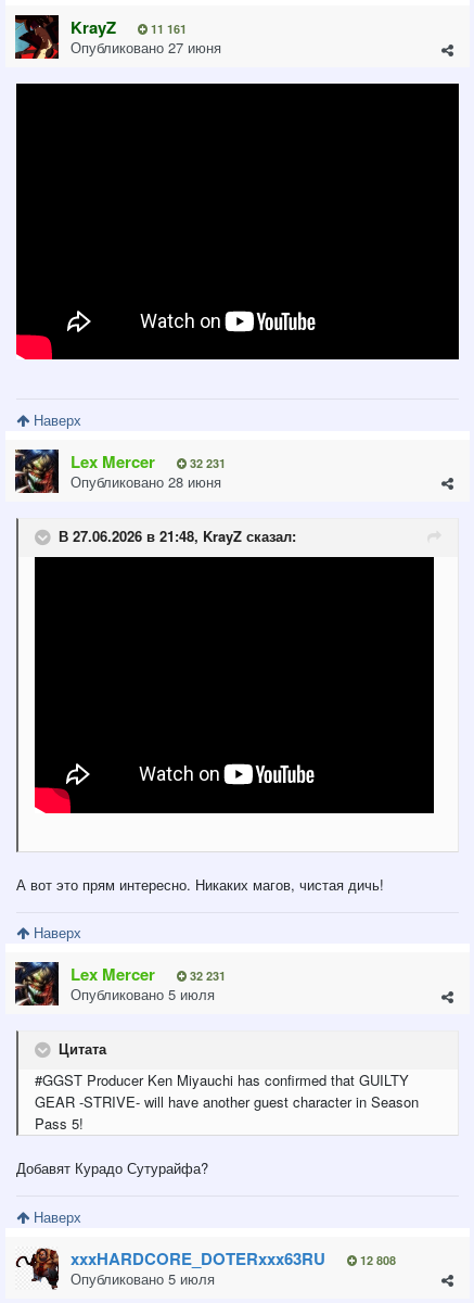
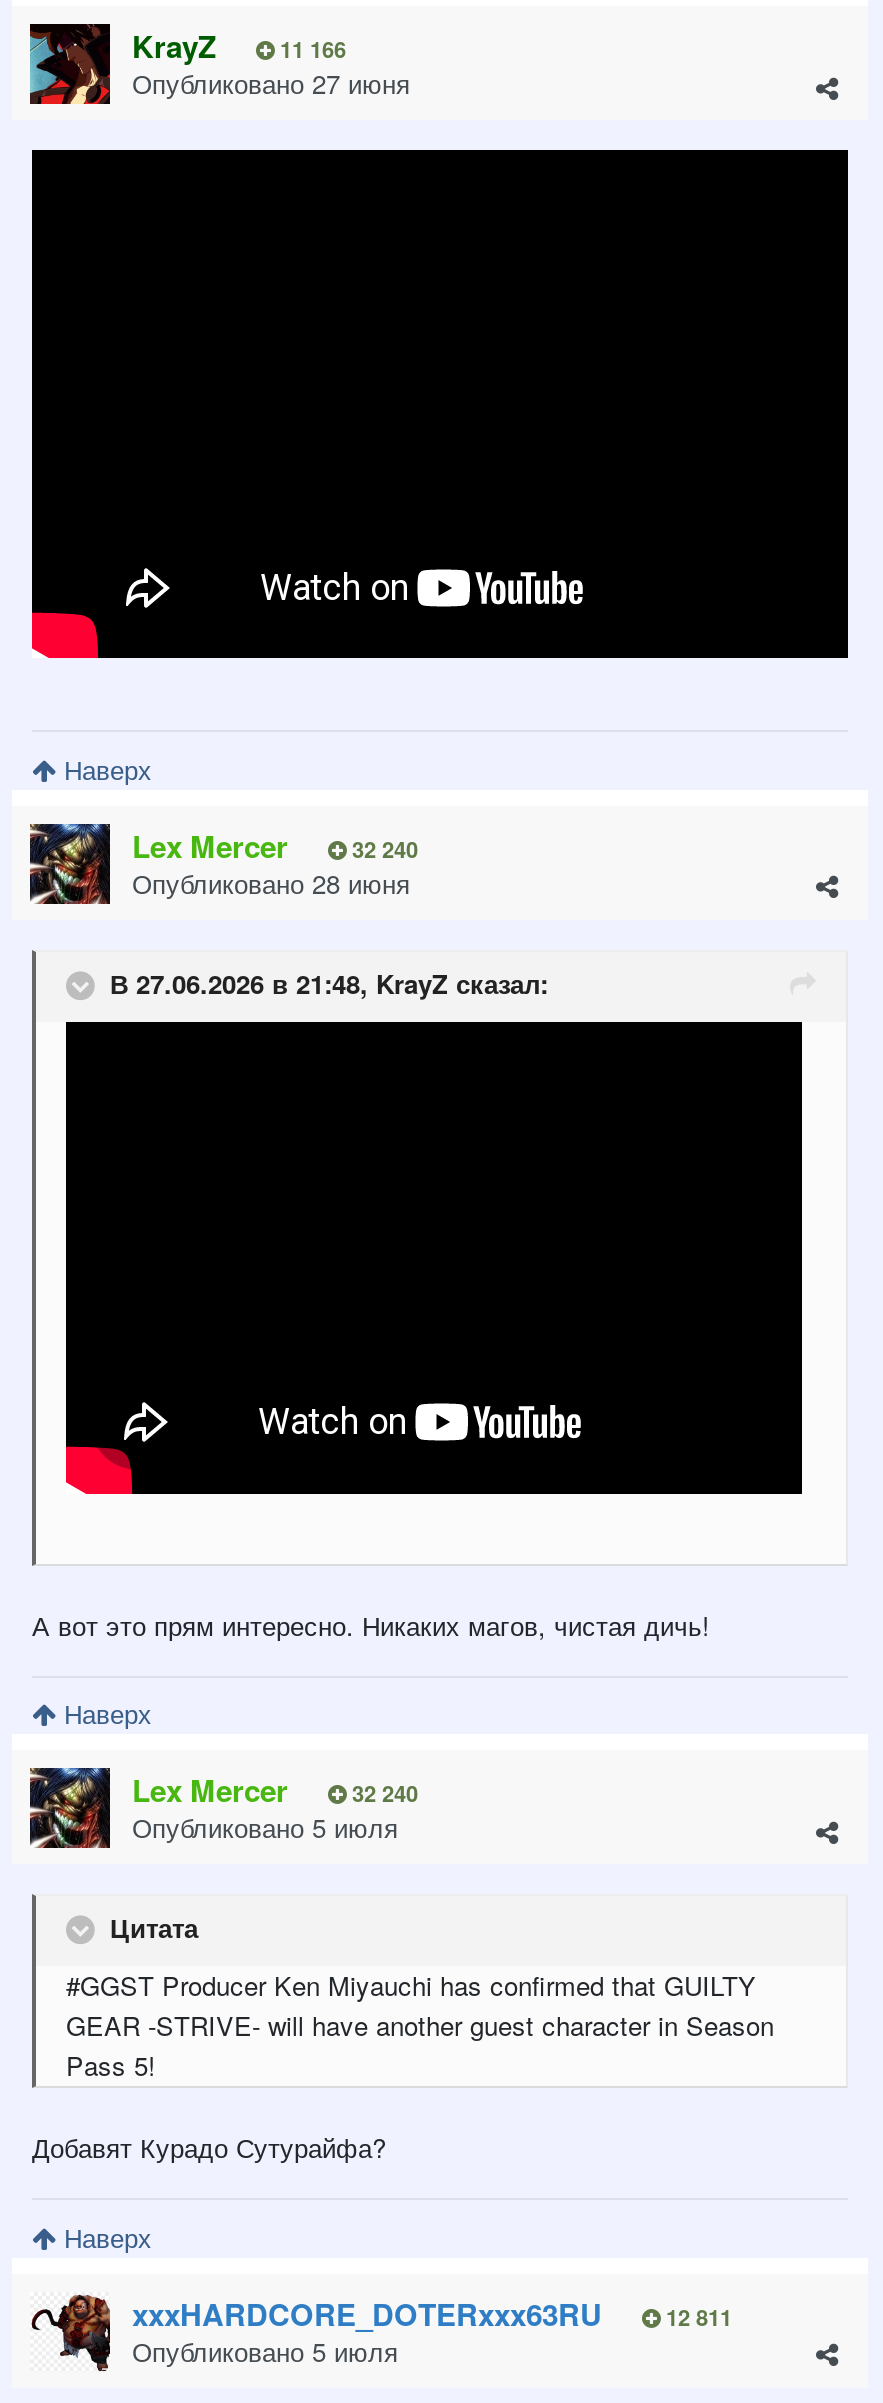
[71,15,187,39] KrayZ 11 161 -> [132,24,346,68] KrayZ 11 166
[71,449,226,473] Lex Mercer 32 231 -> [132,823,418,867] Lex Mercer 32 240
[71,962,226,986] Lex Mercer 32 231 -> [132,1768,418,1812] Lex Mercer 32 240
[71,1246,396,1270] xxxHARDCORE_DOTERxxx63RU 12 808 -> [132,2292,732,2336] xxxHARDCORE_DOTERxxx63RU 12 811

